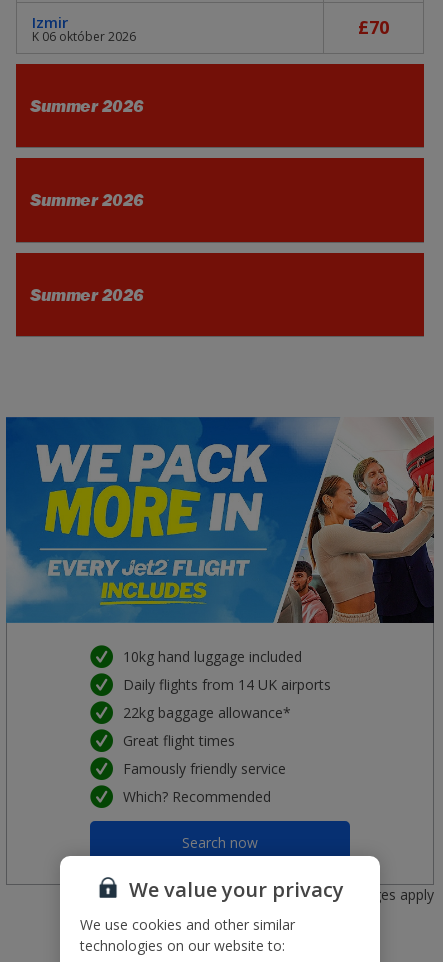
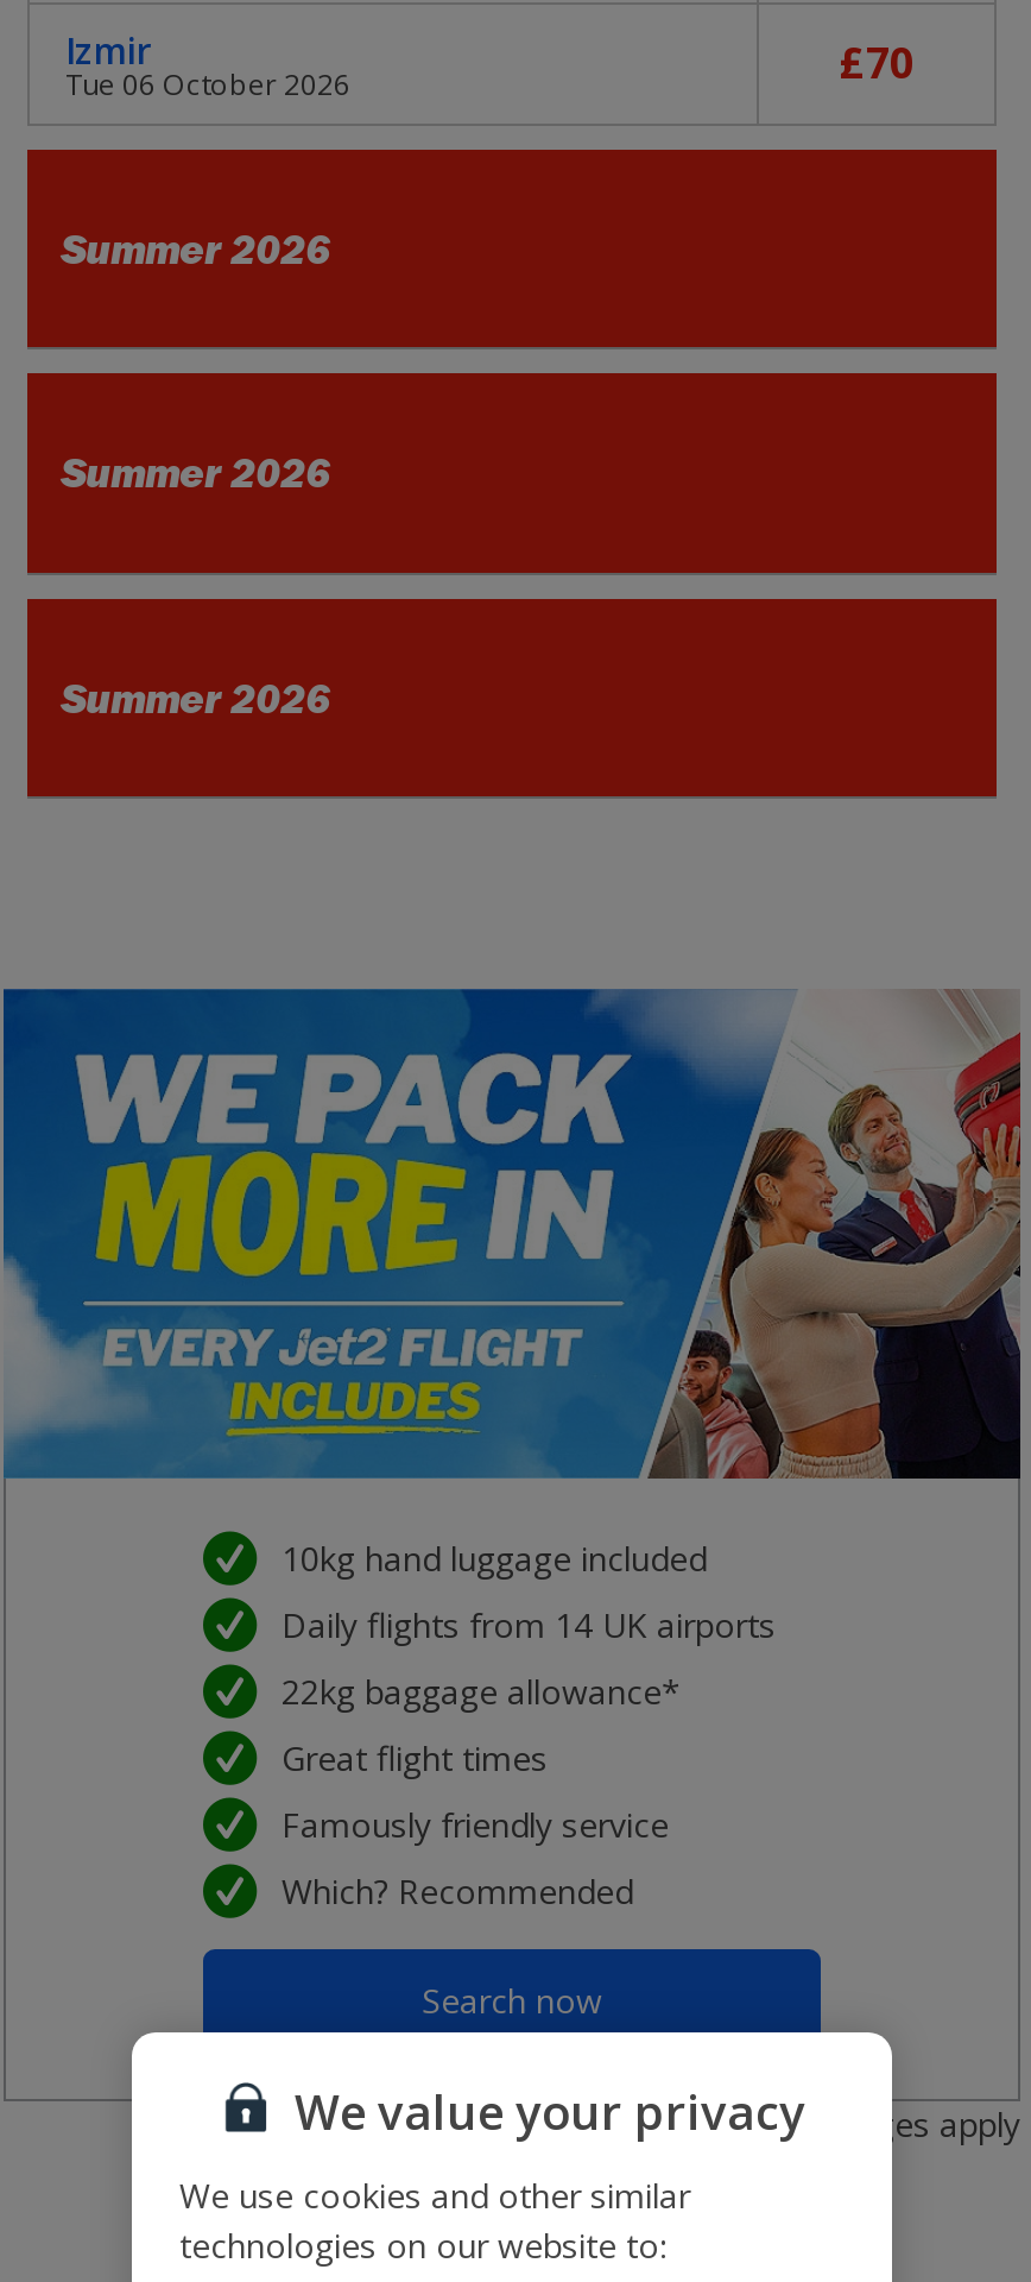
[32,28,136,45] K 06 október 2026 -> [65,64,350,104] Tue 06 October 2026

